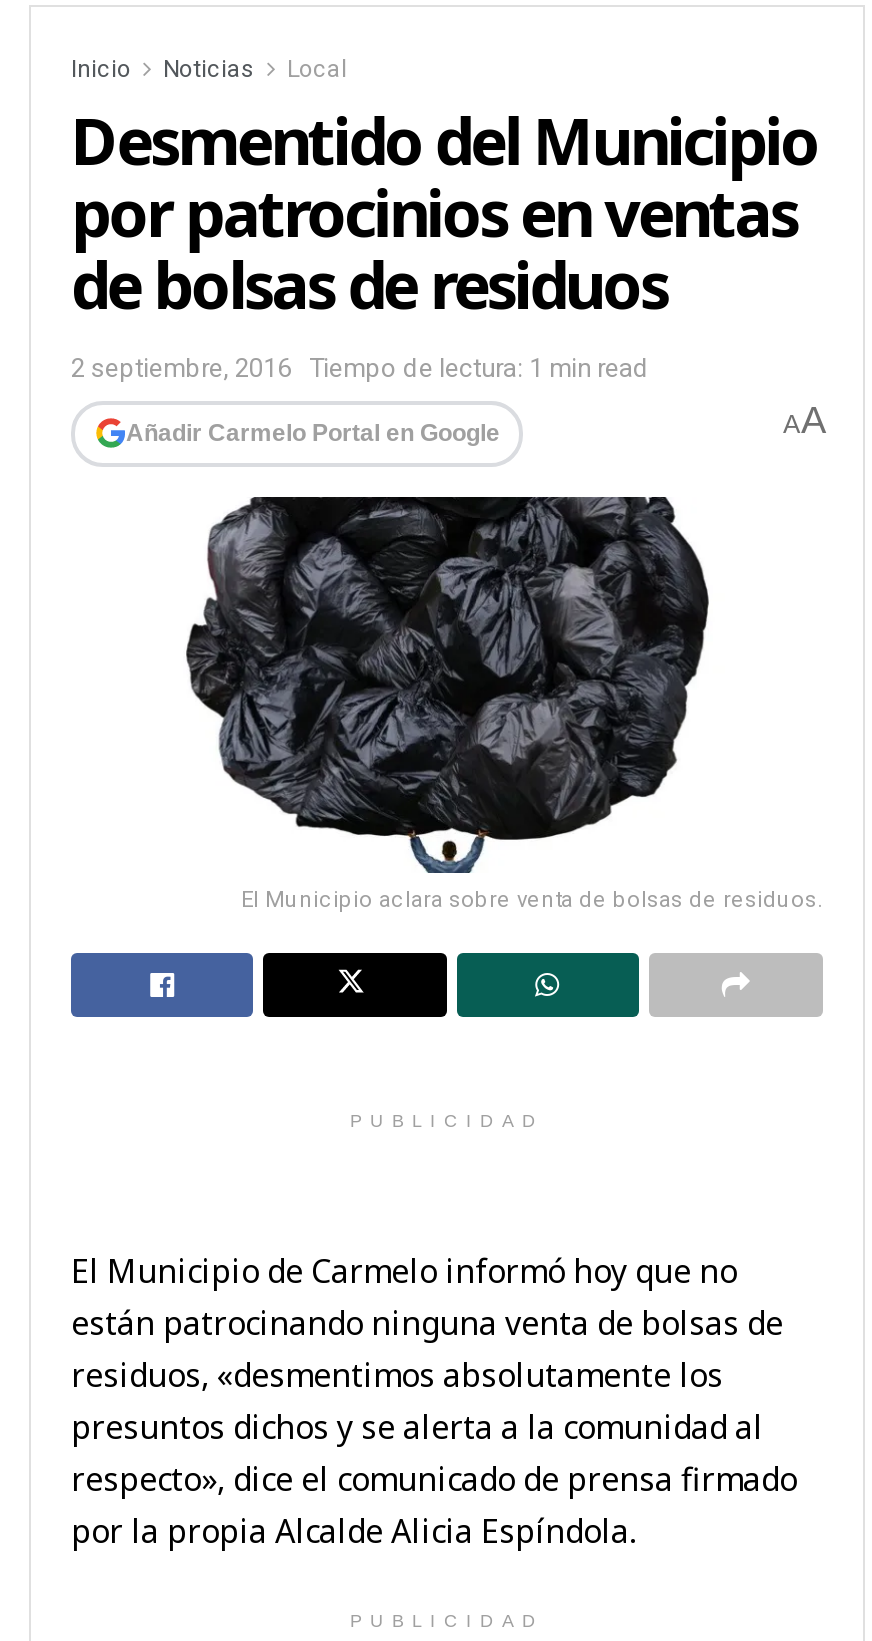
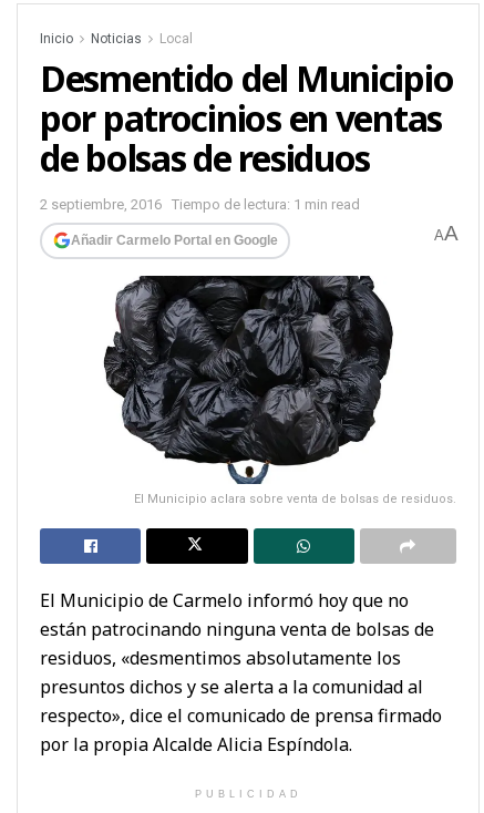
[350,1110,544,1130] PUBLICIDAD -> none

